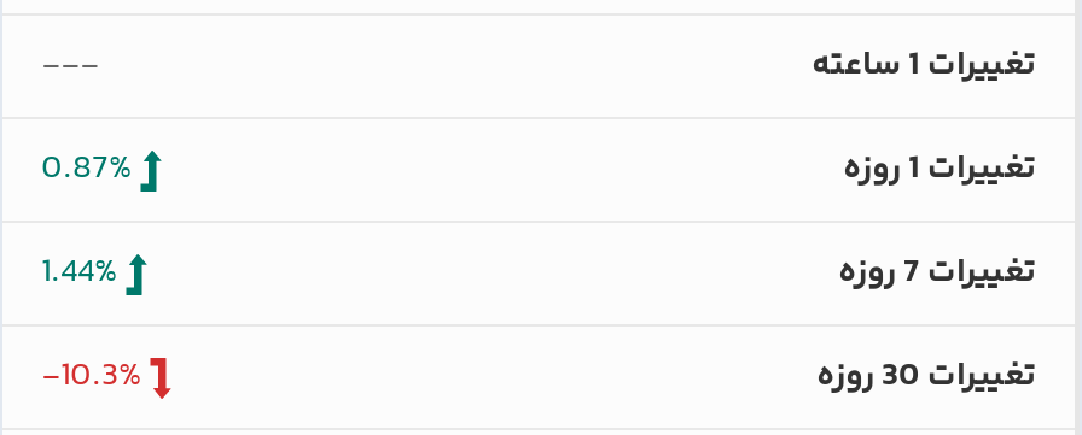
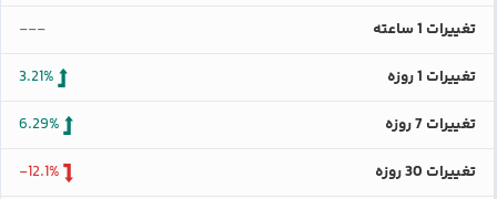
[41,144,133,197] 0.87% -> [19,65,54,90] 3.21%
[41,247,118,300] 1.44% -> [19,113,60,137] 6.29%
[41,351,142,404] -10.3% -> [19,160,60,185] -12.1%

